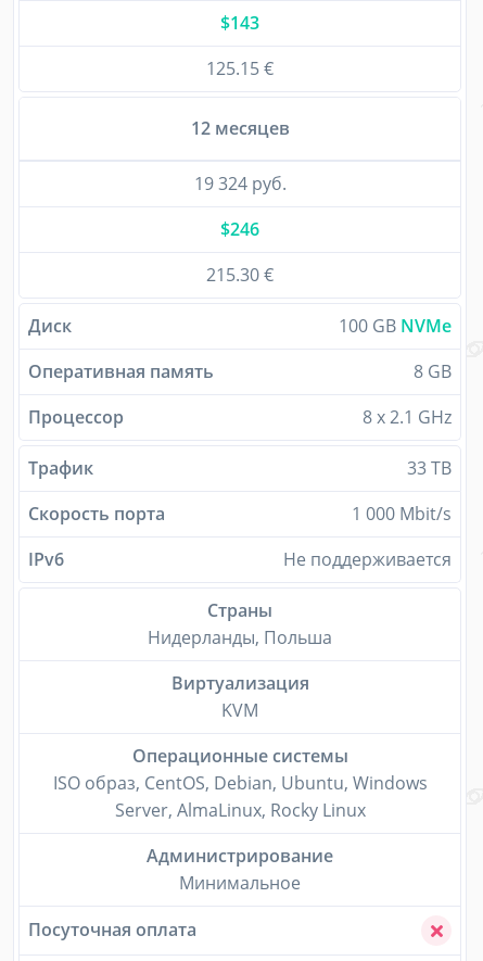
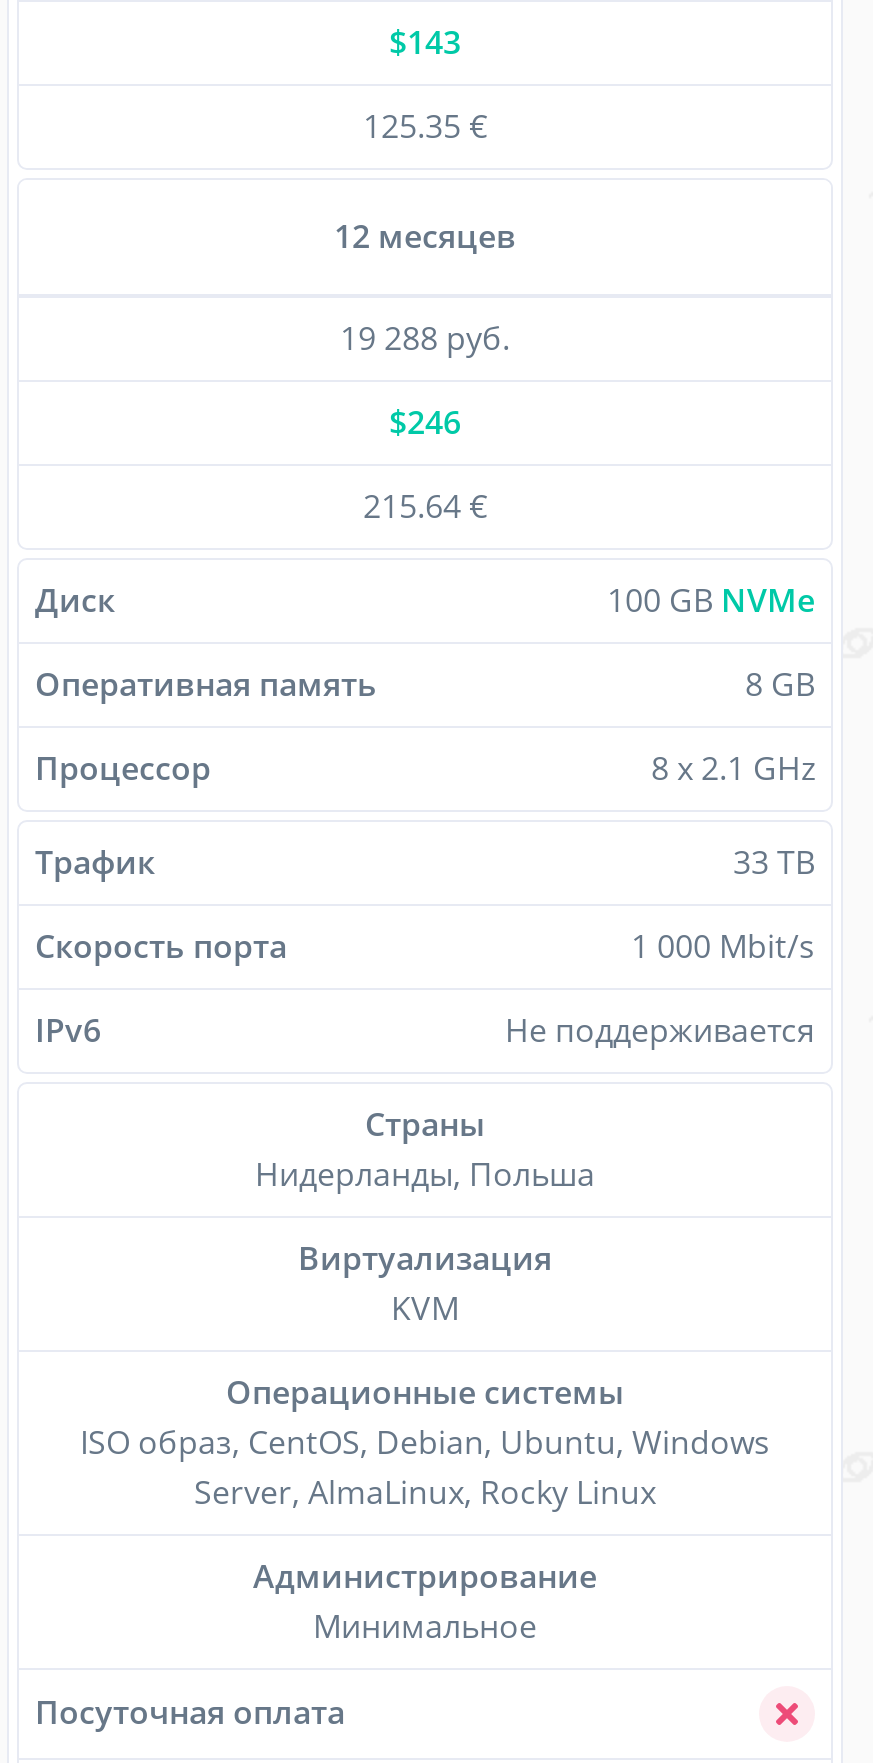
[206,56,274,80] 125.15 € -> [363,104,487,148] 125.35 €
[194,171,286,195] 19 324 руб. -> [340,316,510,360] 19 288 руб.
[206,263,274,286] 215.30 € -> [363,484,487,528] 215.64 €

